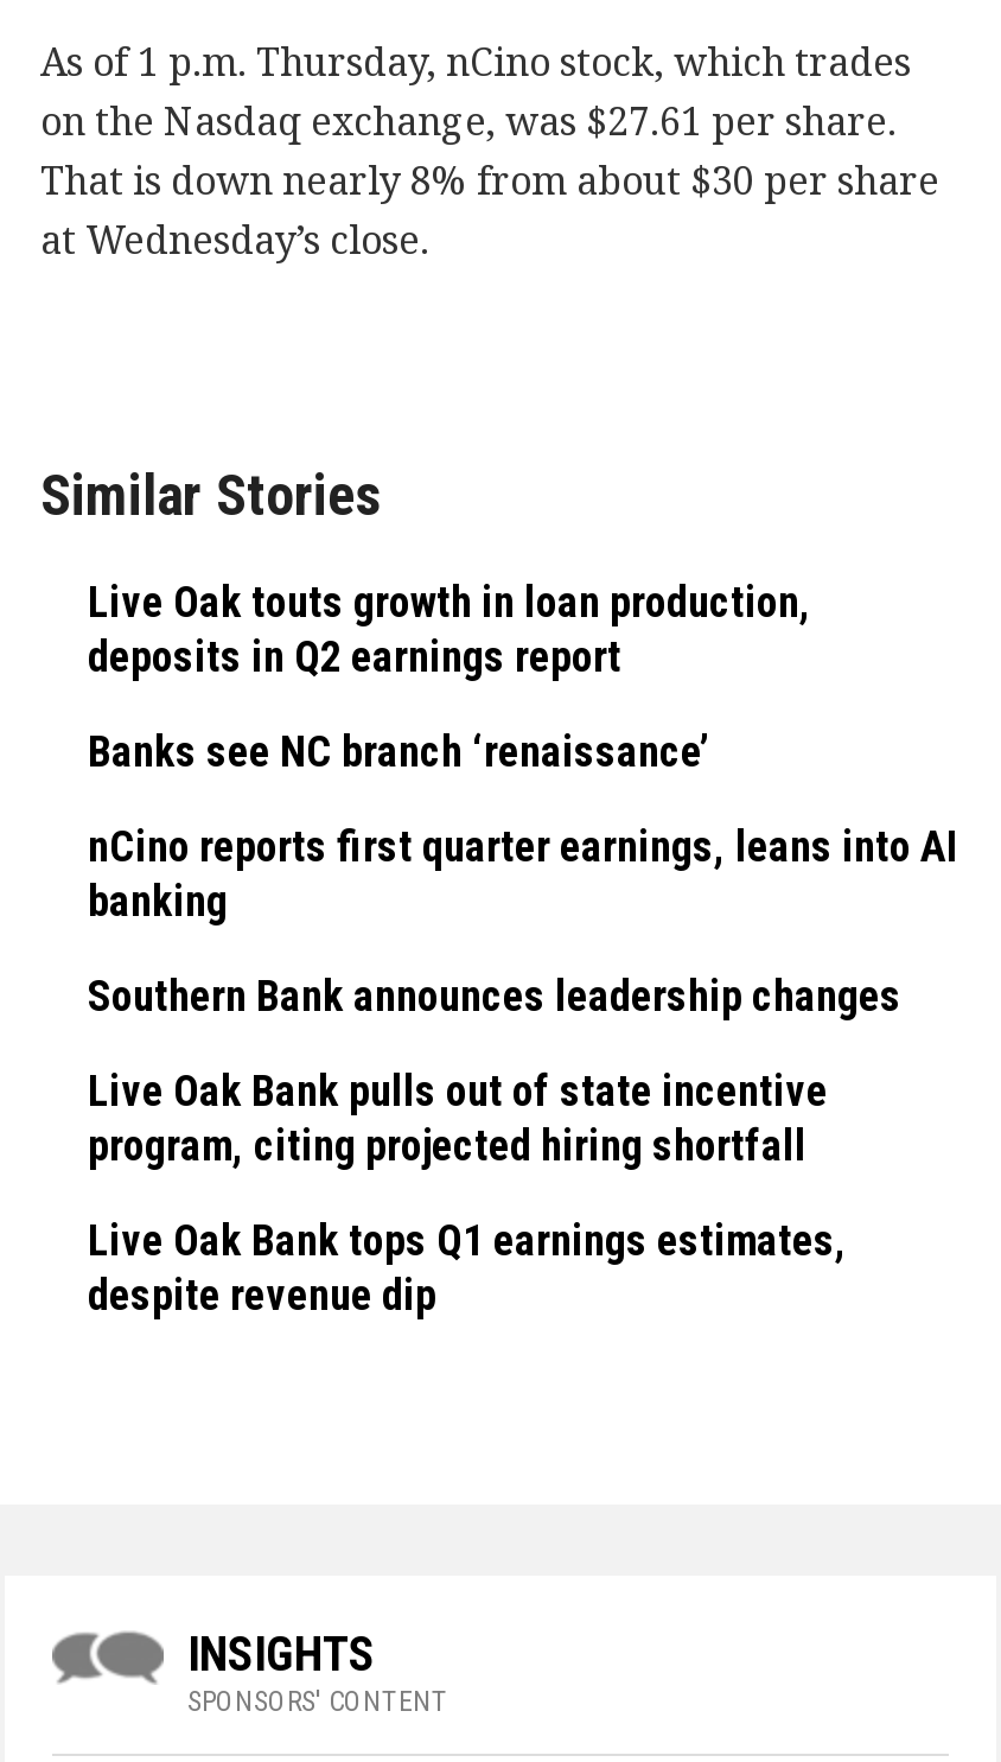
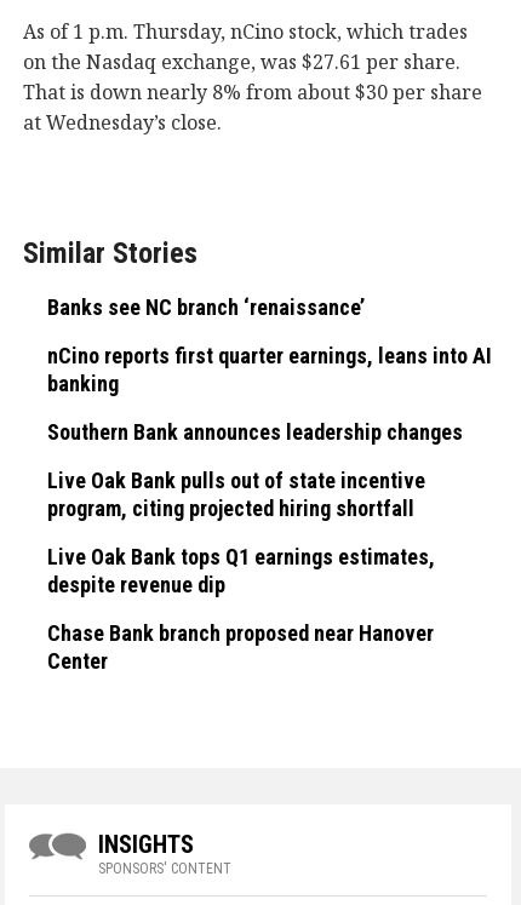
[88,577,811,681] Live Oak touts growth in loan production, | deposits in Q2 earnings report -> none
moved [88,726,958,1320] -> [47,295,492,597]: Banks see NC branch ‘renaissance’ | nCino reports first quarter earnings, leans into AI | banking | Southern Bank announces leadership changes | Live Oak Bank pulls out of state incentive | program, citing projected hiring shortfall | Live Oak Bank tops Q1 earnings estimates, | despite revenue dip
none -> [47,620,434,674] Chase Bank branch proposed near Hanover | Center

